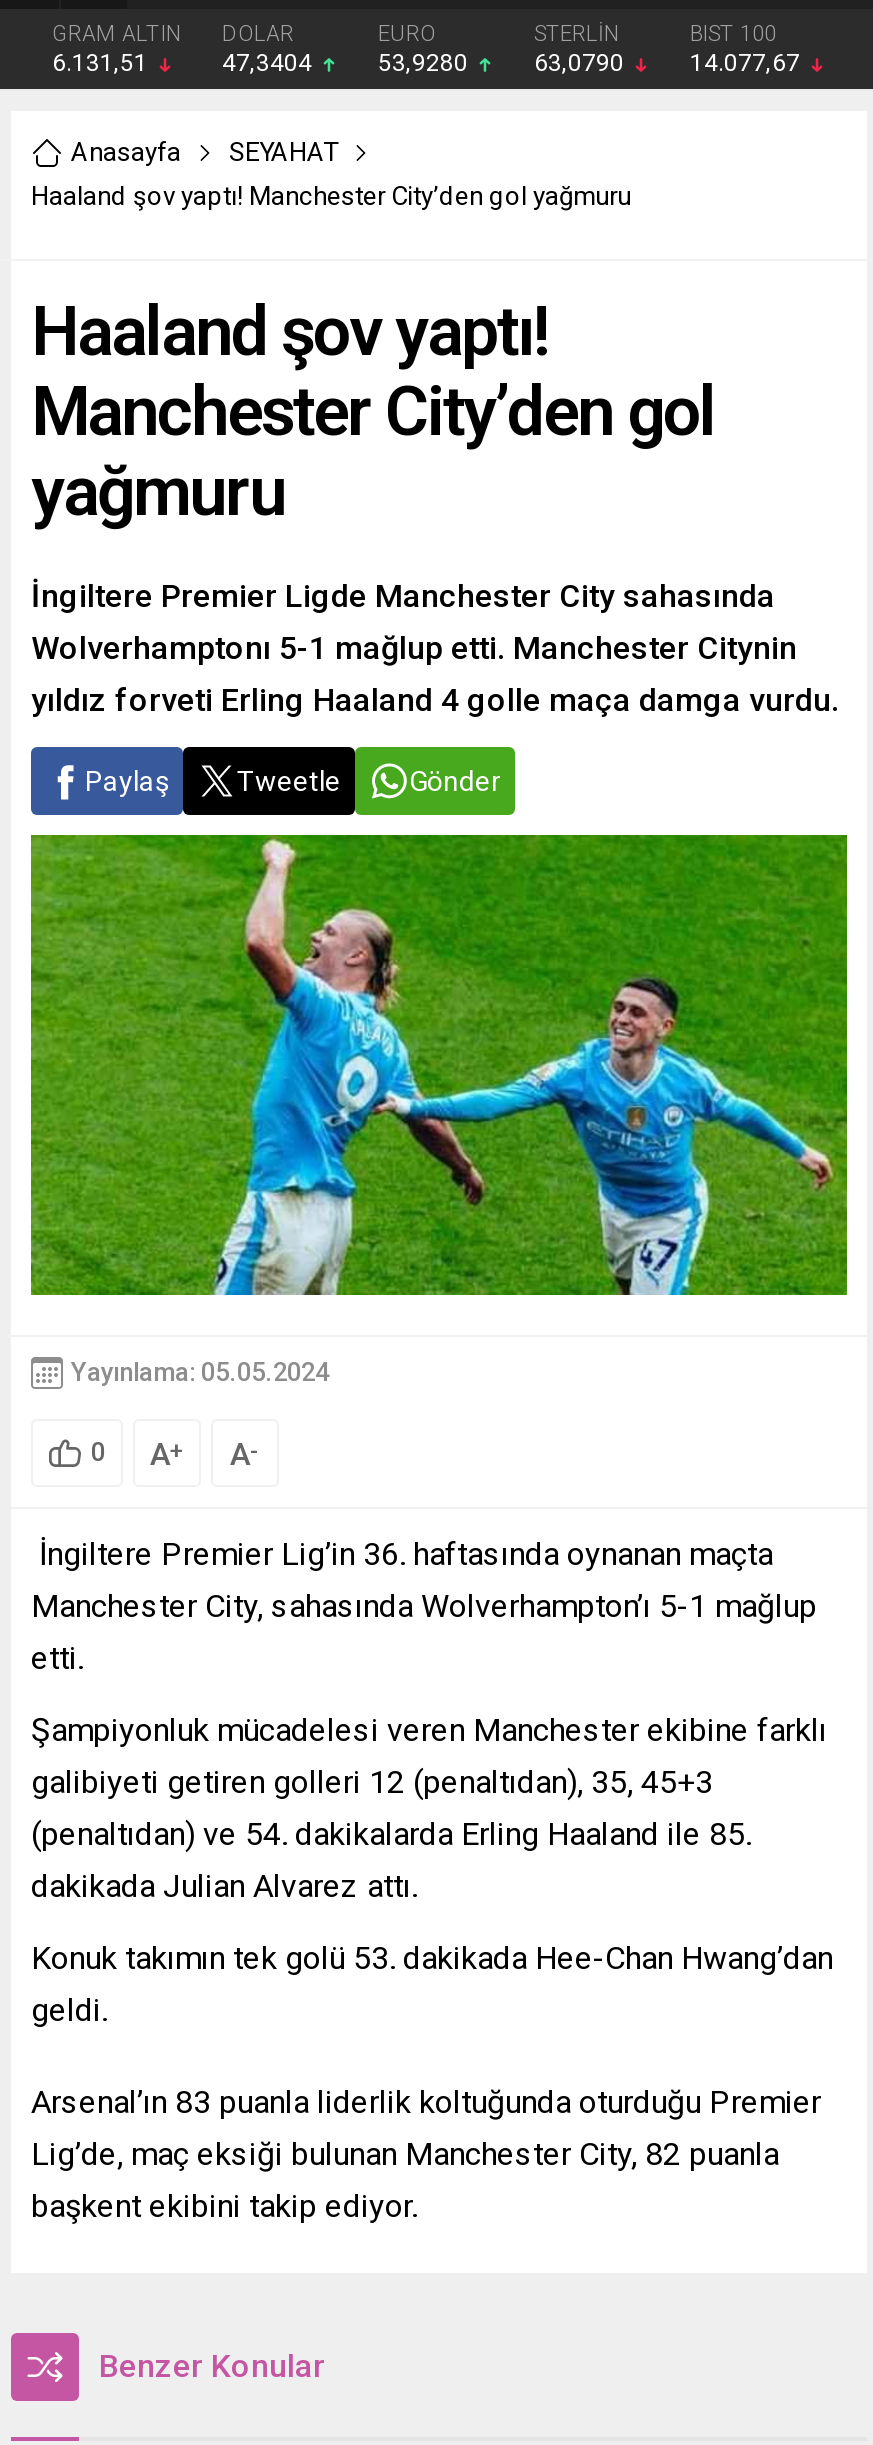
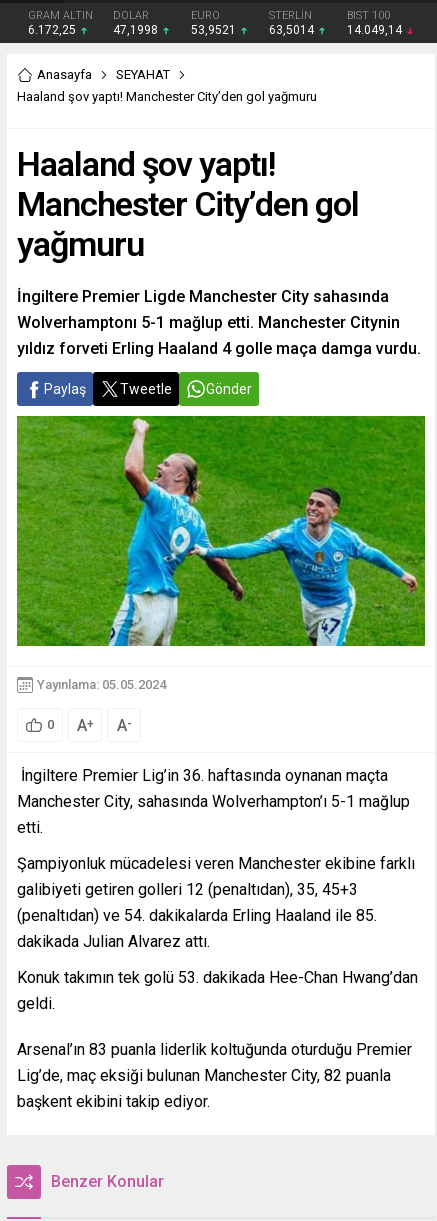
[52,49,154,77] 6.131,51 -> [27,23,78,37] 6.172,25
[222,49,318,77] 47,3404 -> [112,23,160,37] 47,1998
[378,49,474,77] 53,9280 -> [190,23,238,37] 53,9521
[534,49,630,77] 63,0790 -> [268,23,316,37] 63,5014
[690,49,806,77] 14.077,67 -> [346,23,404,37] 14.049,14

